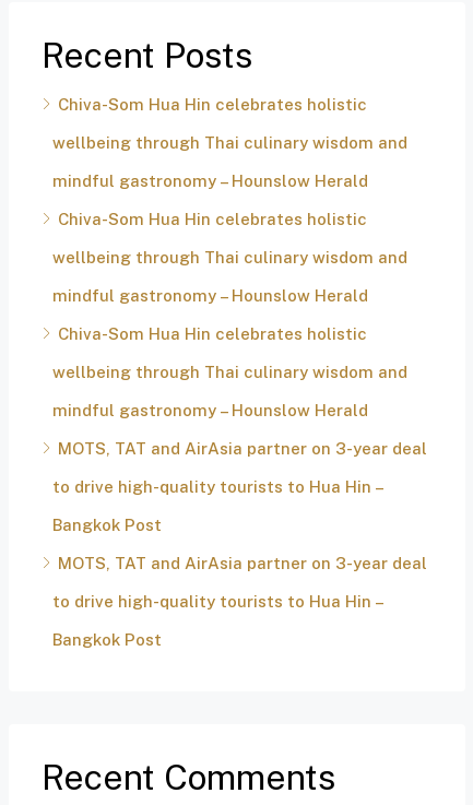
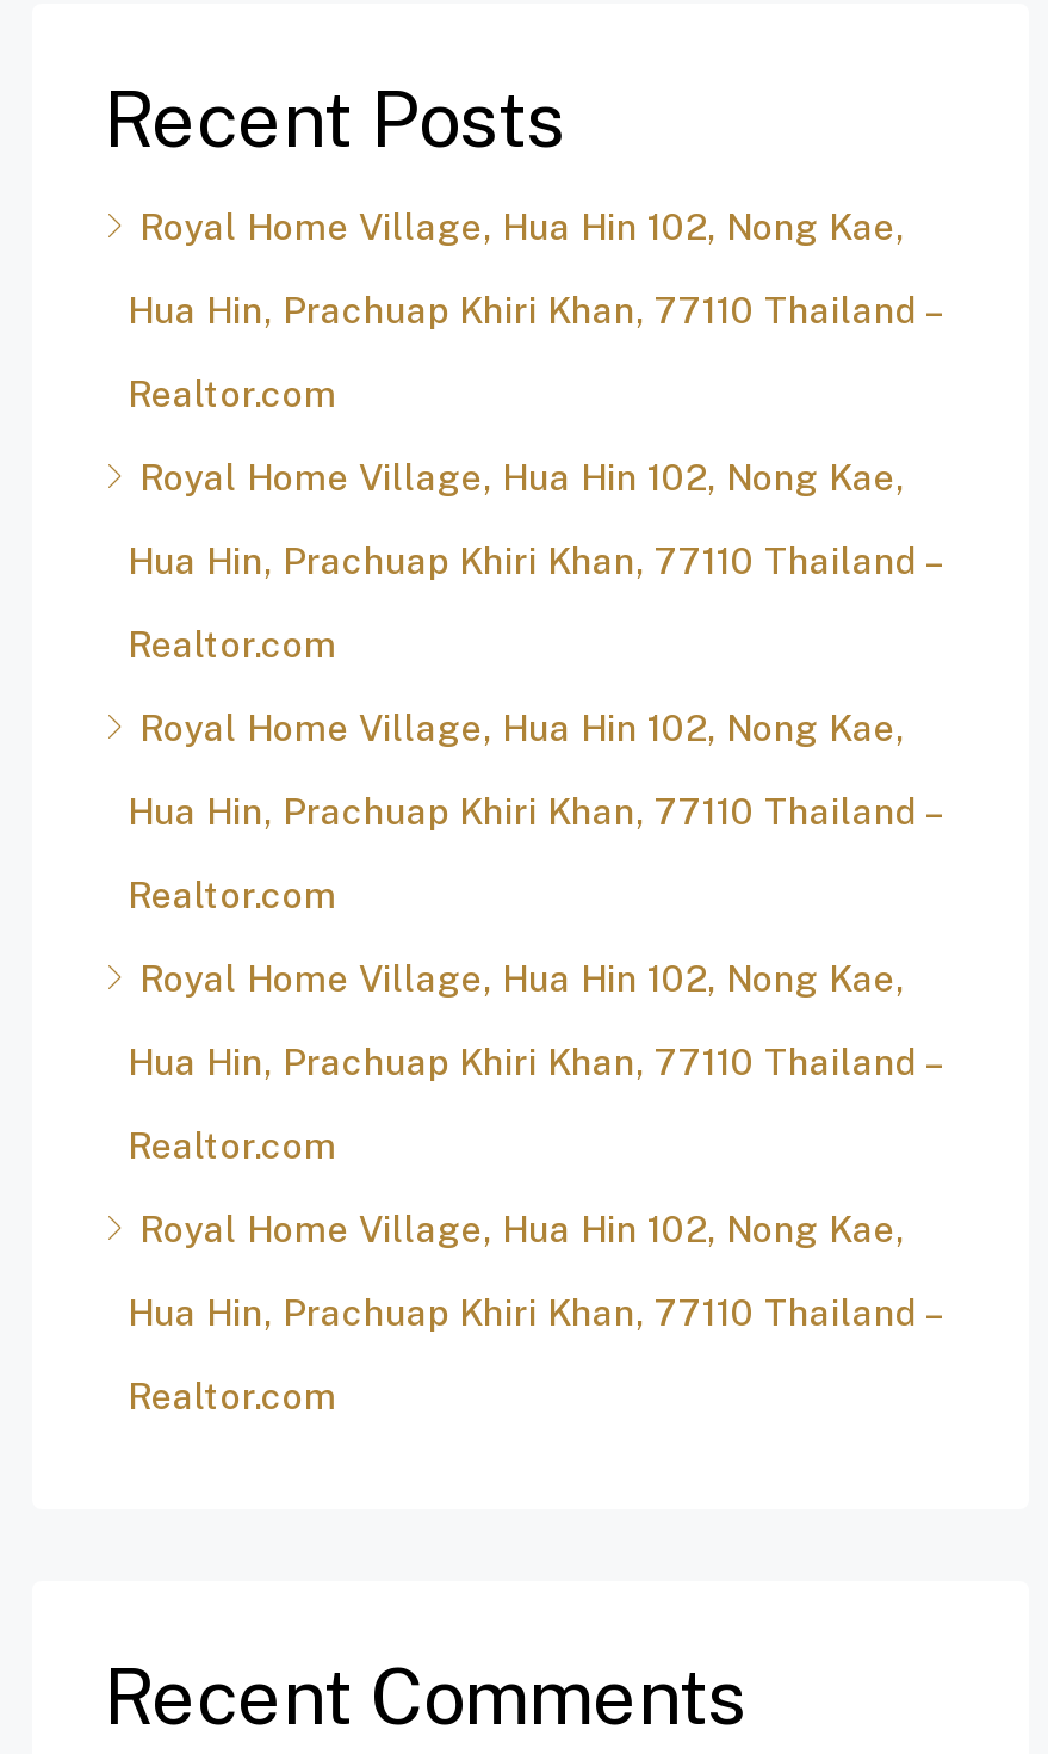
[58,95,367,114] Chiva-Som Hua Hin celebrates holistic -> [139,207,905,248] Royal Home Village, Hua Hin 102, Nong Kae,
[52,134,407,152] wellbeing through Thai culinary wisdom and -> [128,291,941,331] Hua Hin, Prachuap Khiri Khan, 77110 Thailand –
[52,172,368,190] mindful gastronomy – Hounslow Herald -> [128,374,337,415] Realtor.com
[58,210,367,229] Chiva-Som Hua Hin celebrates holistic -> [139,458,905,498] Royal Home Village, Hua Hin 102, Nong Kae,
[52,248,407,267] wellbeing through Thai culinary wisdom and -> [128,541,941,582] Hua Hin, Prachuap Khiri Khan, 77110 Thailand –
[52,287,368,305] mindful gastronomy – Hounslow Herald -> [128,625,337,665] Realtor.com
[58,325,367,343] Chiva-Som Hua Hin celebrates holistic -> [139,708,905,749] Royal Home Village, Hua Hin 102, Nong Kae,
[52,363,407,382] wellbeing through Thai culinary wisdom and -> [128,792,941,832] Hua Hin, Prachuap Khiri Khan, 77110 Thailand –
[52,401,368,420] mindful gastronomy – Hounslow Herald -> [128,875,337,916] Realtor.com
[58,439,427,458] MOTS, TAT and AirAsia partner on 3-year deal -> [139,959,905,999] Royal Home Village, Hua Hin 102, Nong Kae,
[52,478,382,496] to drive high-quality tourists to Hua Hin – -> [128,1042,941,1083] Hua Hin, Prachuap Khiri Khan, 77110 Thailand –
[52,516,162,534] Bangkok Post -> [128,1126,337,1166] Realtor.com
[58,554,427,573] MOTS, TAT and AirAsia partner on 3-year deal -> [139,1209,905,1250] Royal Home Village, Hua Hin 102, Nong Kae,
[52,592,382,611] to drive high-quality tourists to Hua Hin – -> [128,1293,941,1334] Hua Hin, Prachuap Khiri Khan, 77110 Thailand –
[52,631,162,649] Bangkok Post -> [128,1376,337,1417] Realtor.com

